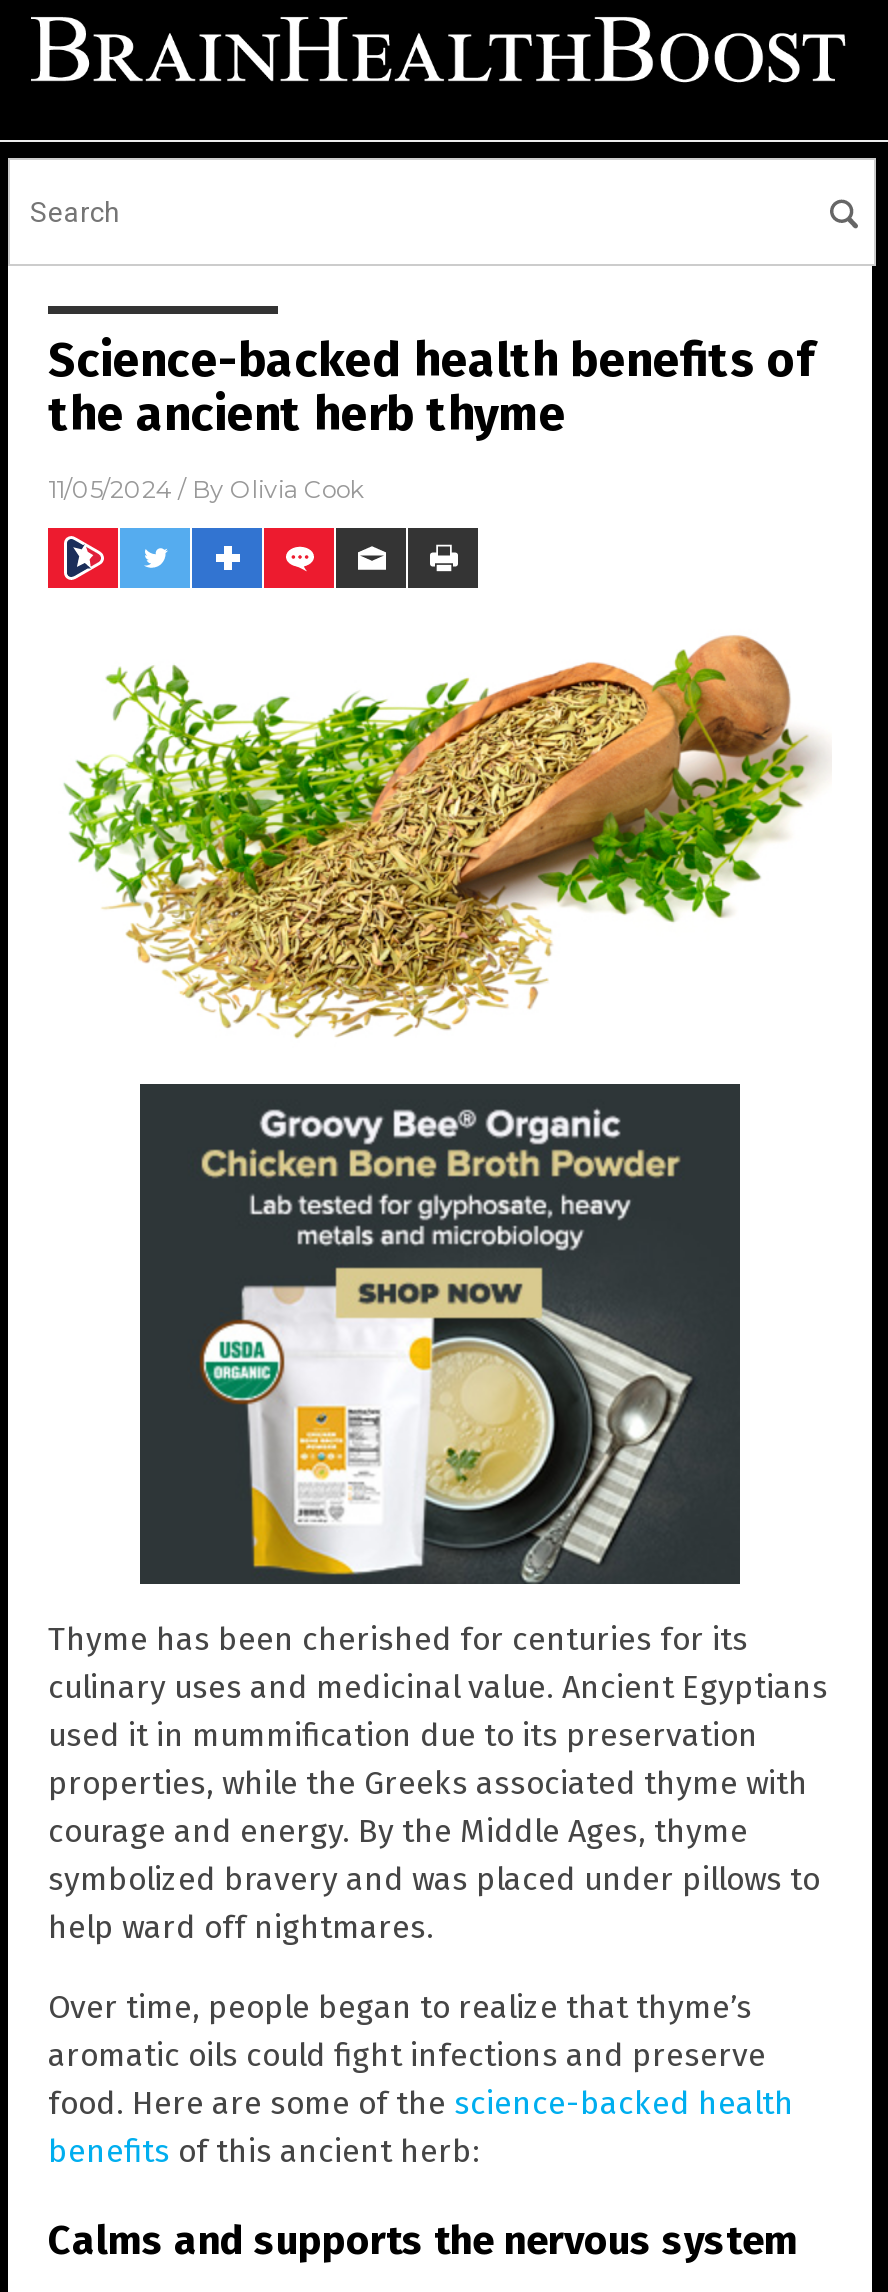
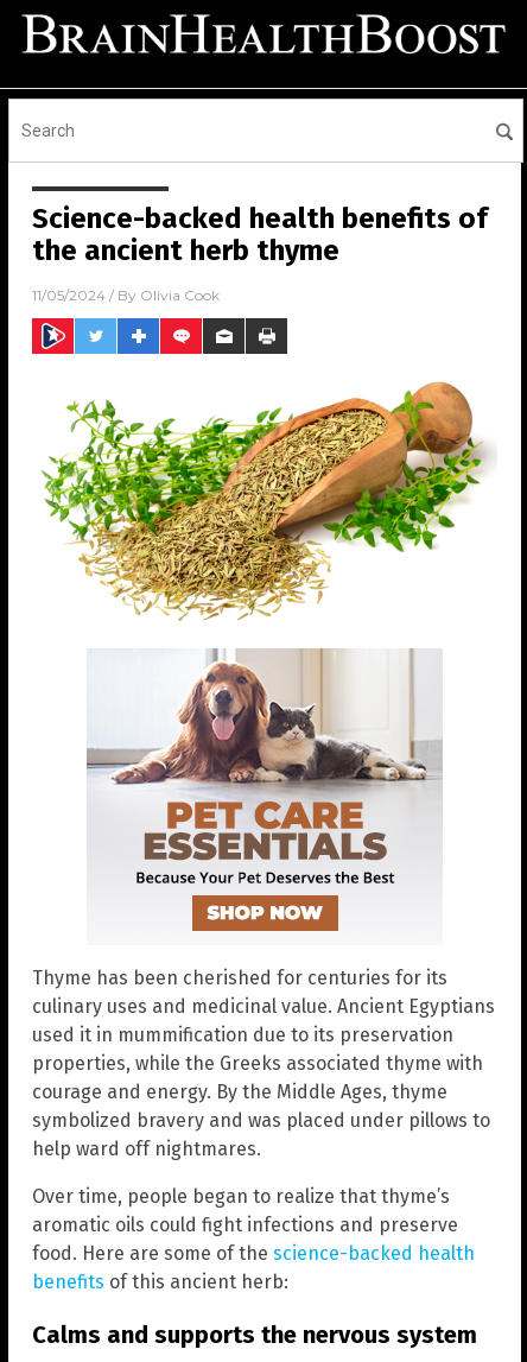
[138,1082,742,1586] [image] -> [87,648,443,945] [image]

